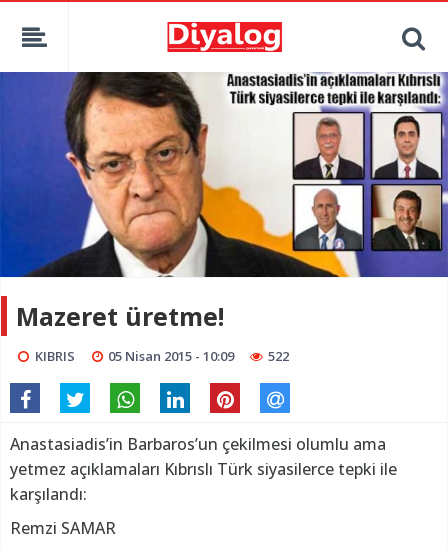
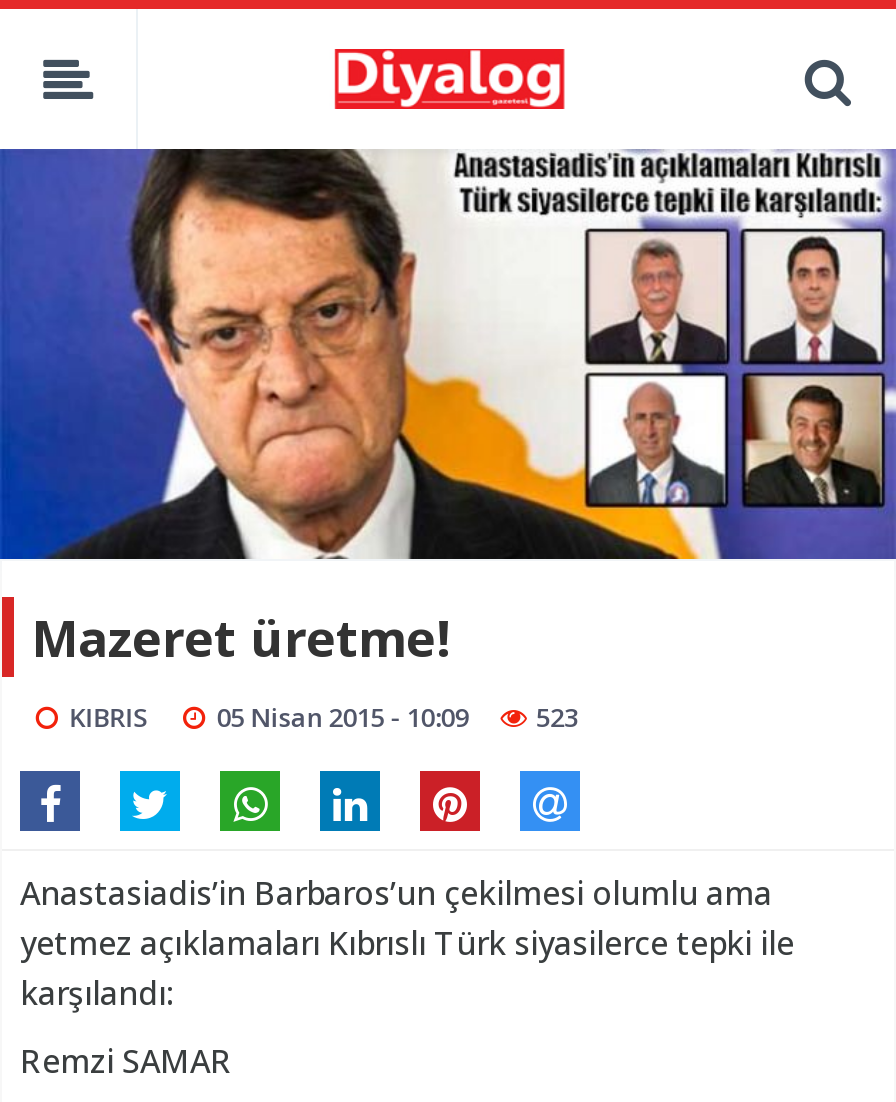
[35,347,289,365] KIBRIS 05 Nisan 2015 - 10:09 522 -> [69,699,578,735] KIBRIS 05 Nisan 2015 - 10:09 523

